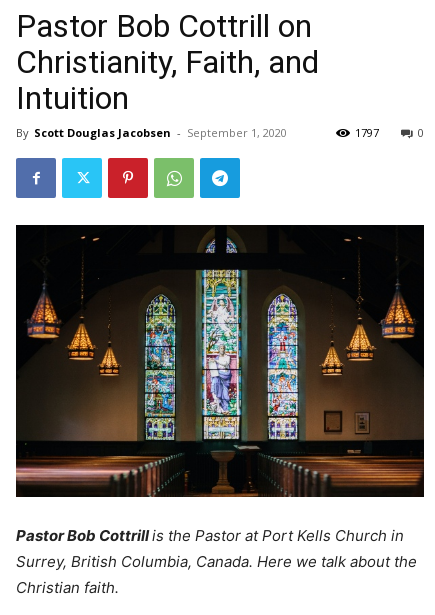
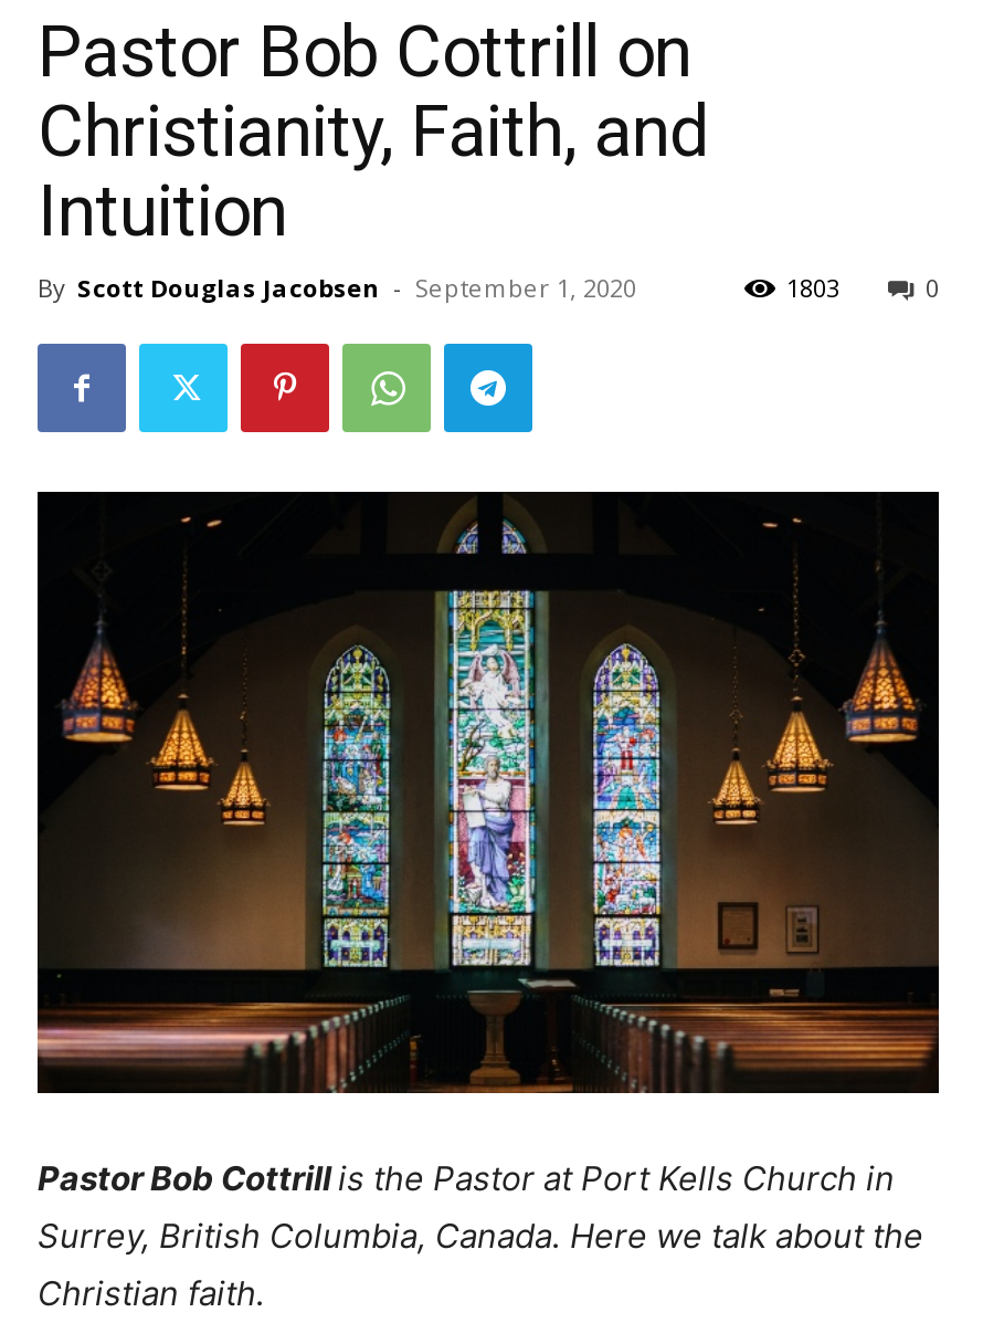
[355,125,379,140] 1797 -> [786,271,839,304] 1803

